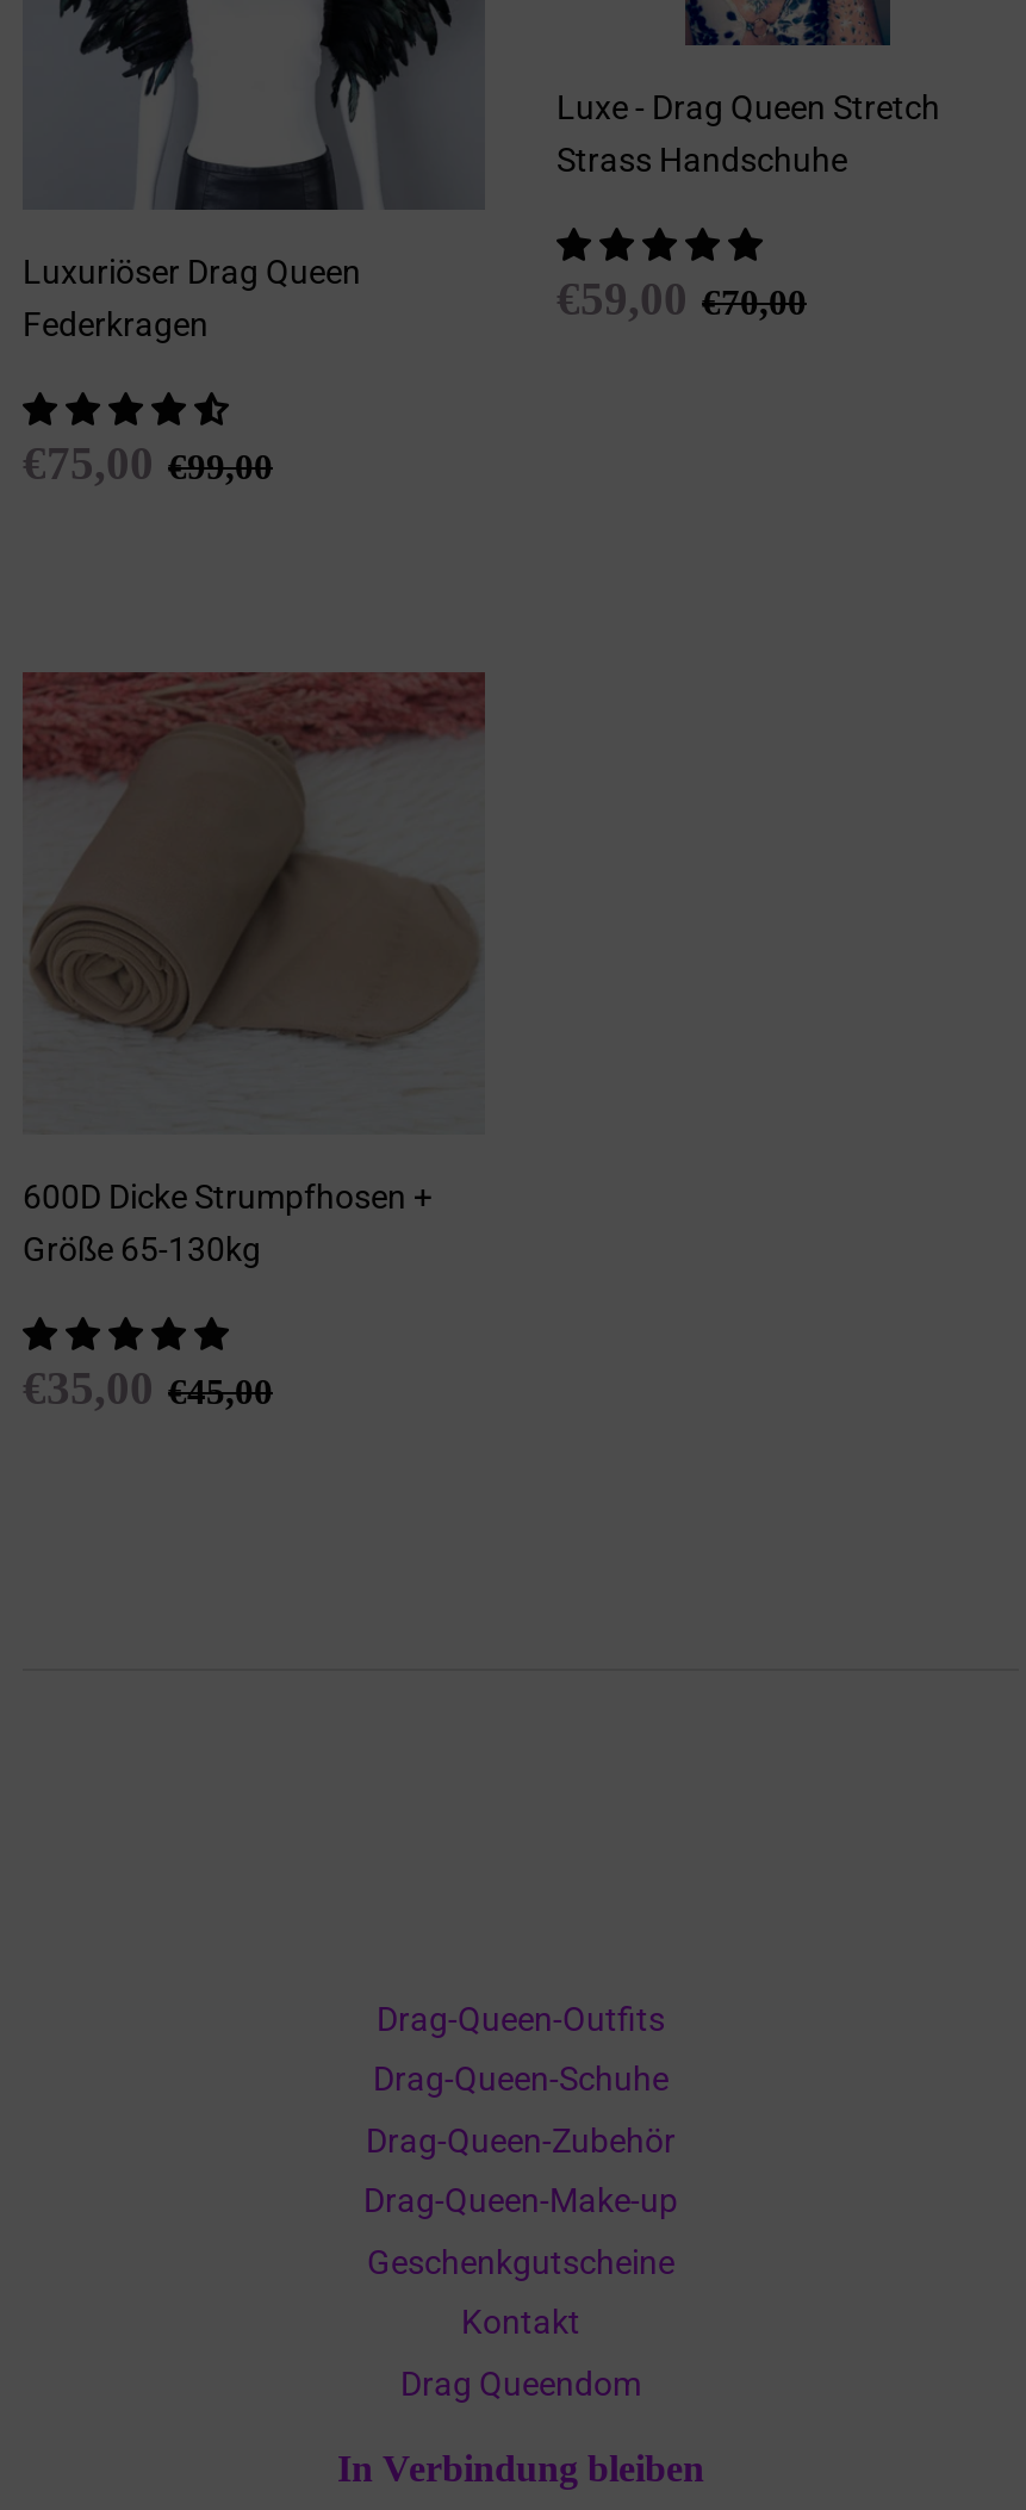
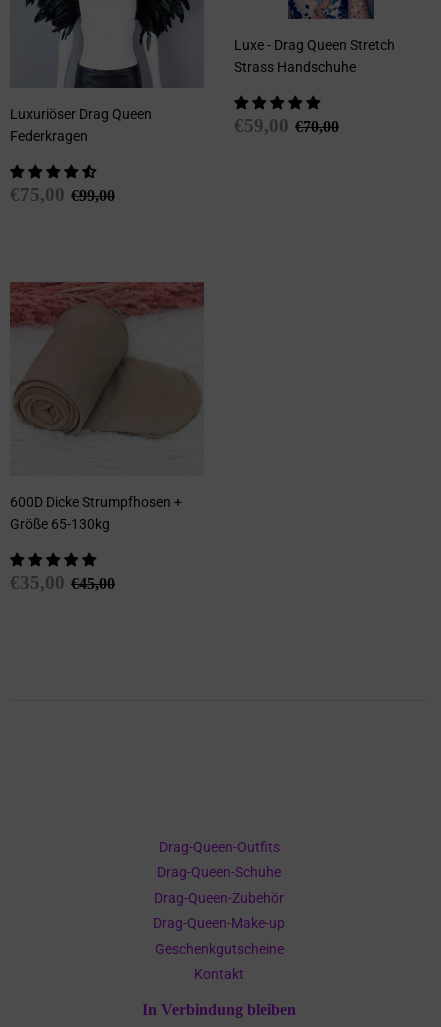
[400,2364,641,2402] Drag Queendom -> none

